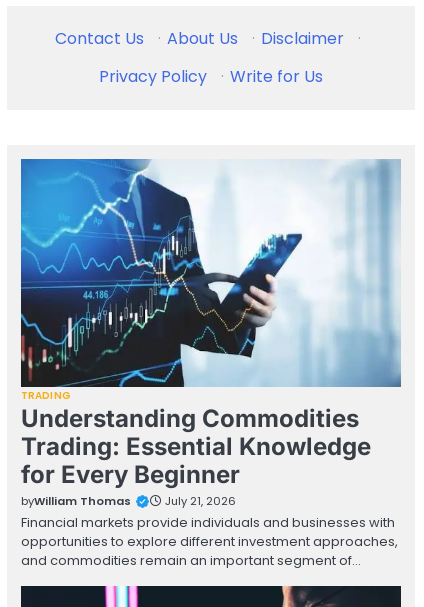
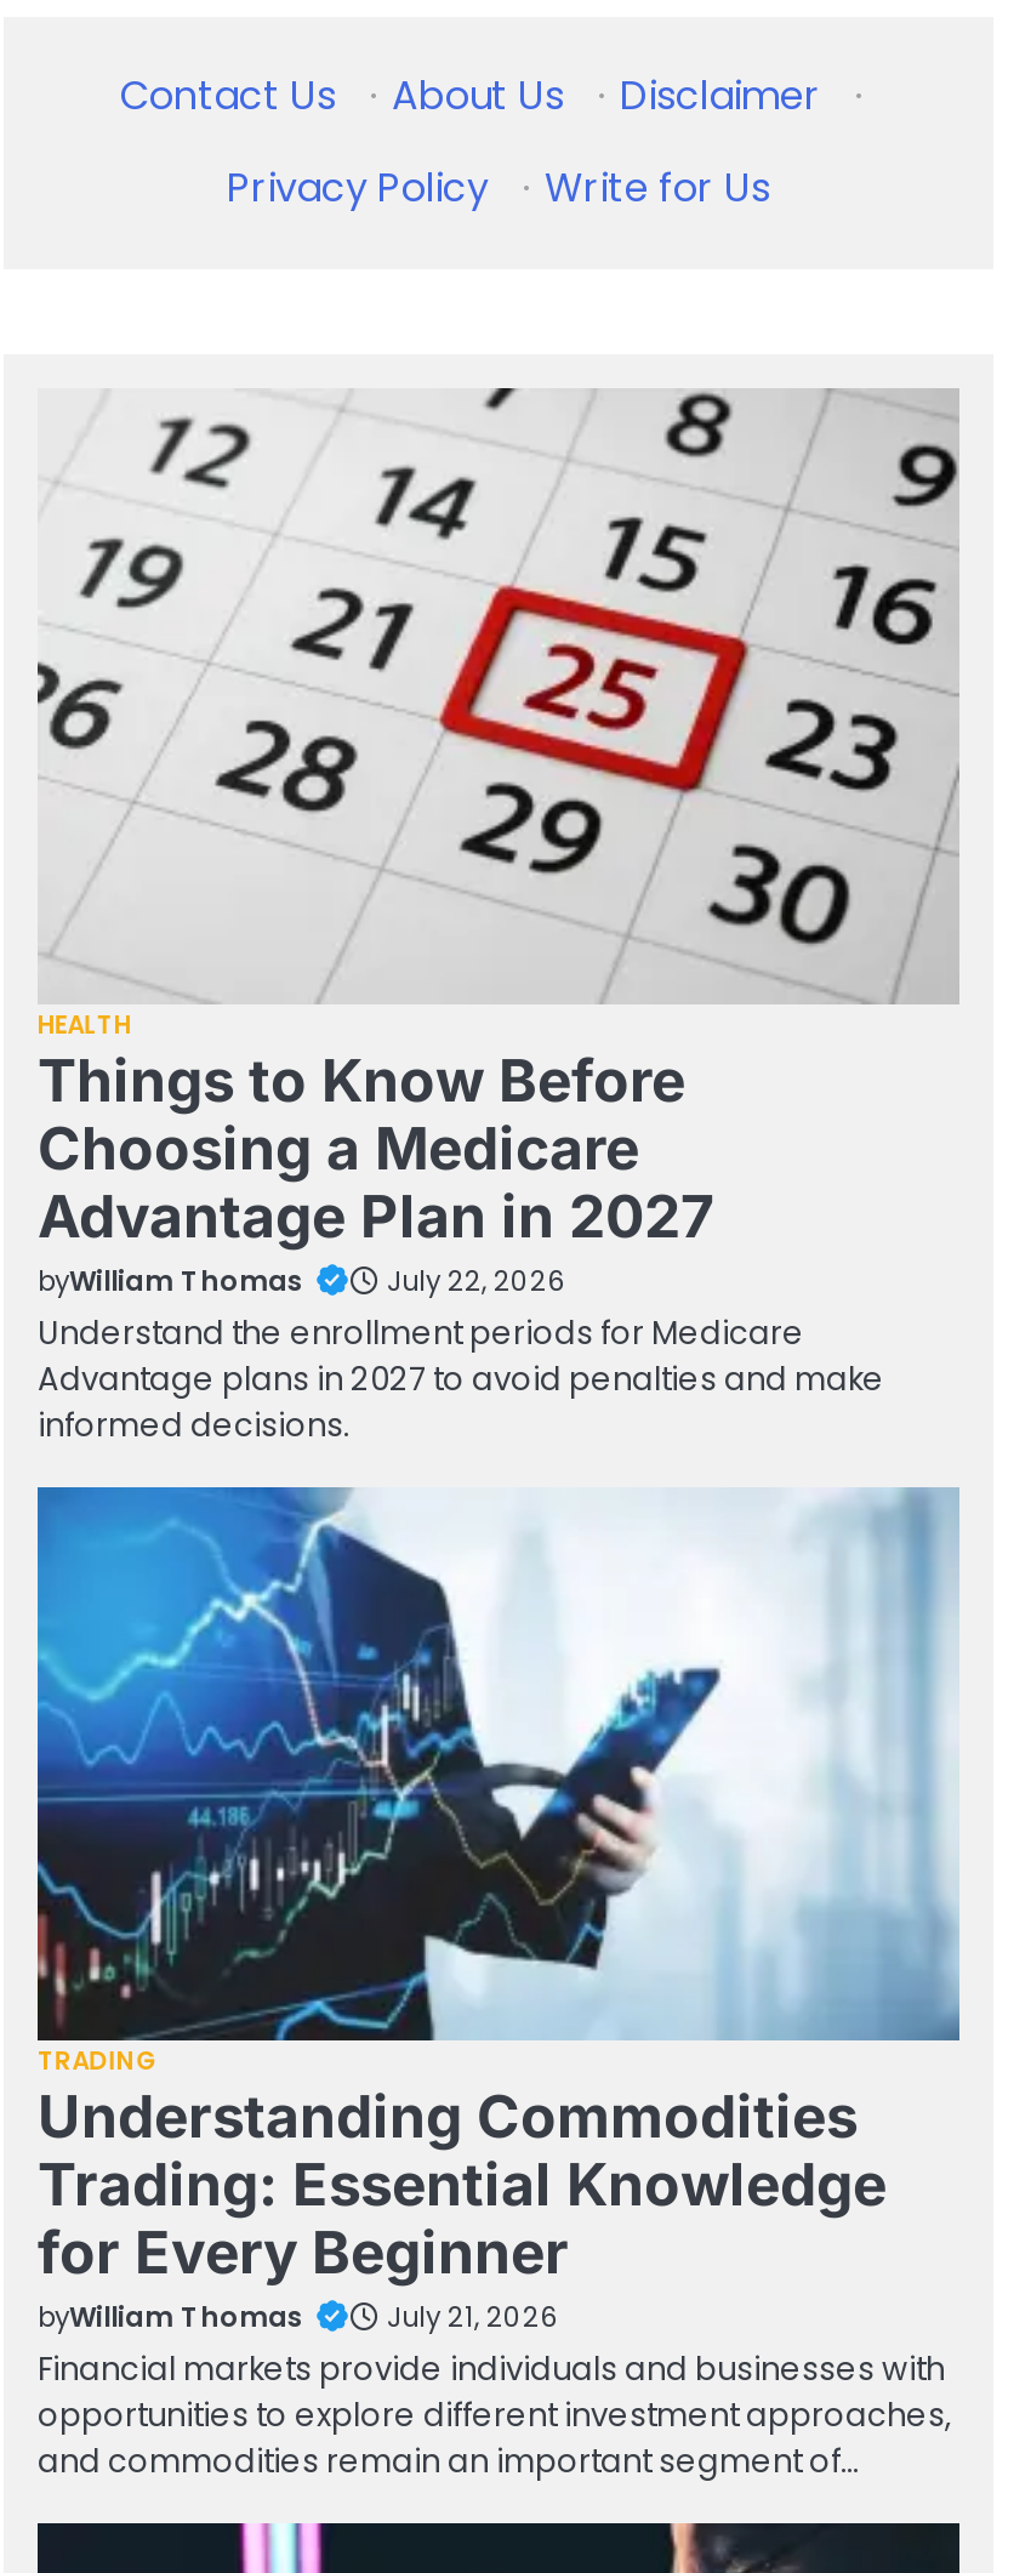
none -> [38,386,959,1447] [image] | HEALTH | Things to Know Before | Choosing a Medicare | Advantage Plan in 2027 | byWilliam Thomas | July 22, 2026 | Understand the enrollment periods for Medicare | Advantage plans in 2027 to avoid penalties and make | informed decisions.

